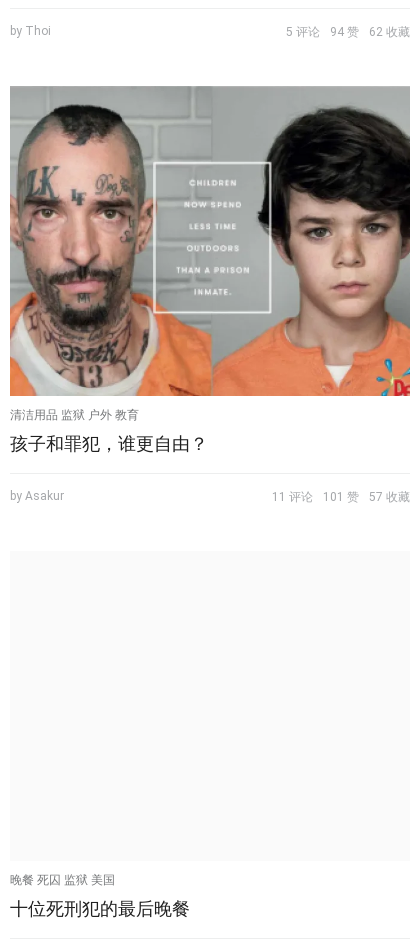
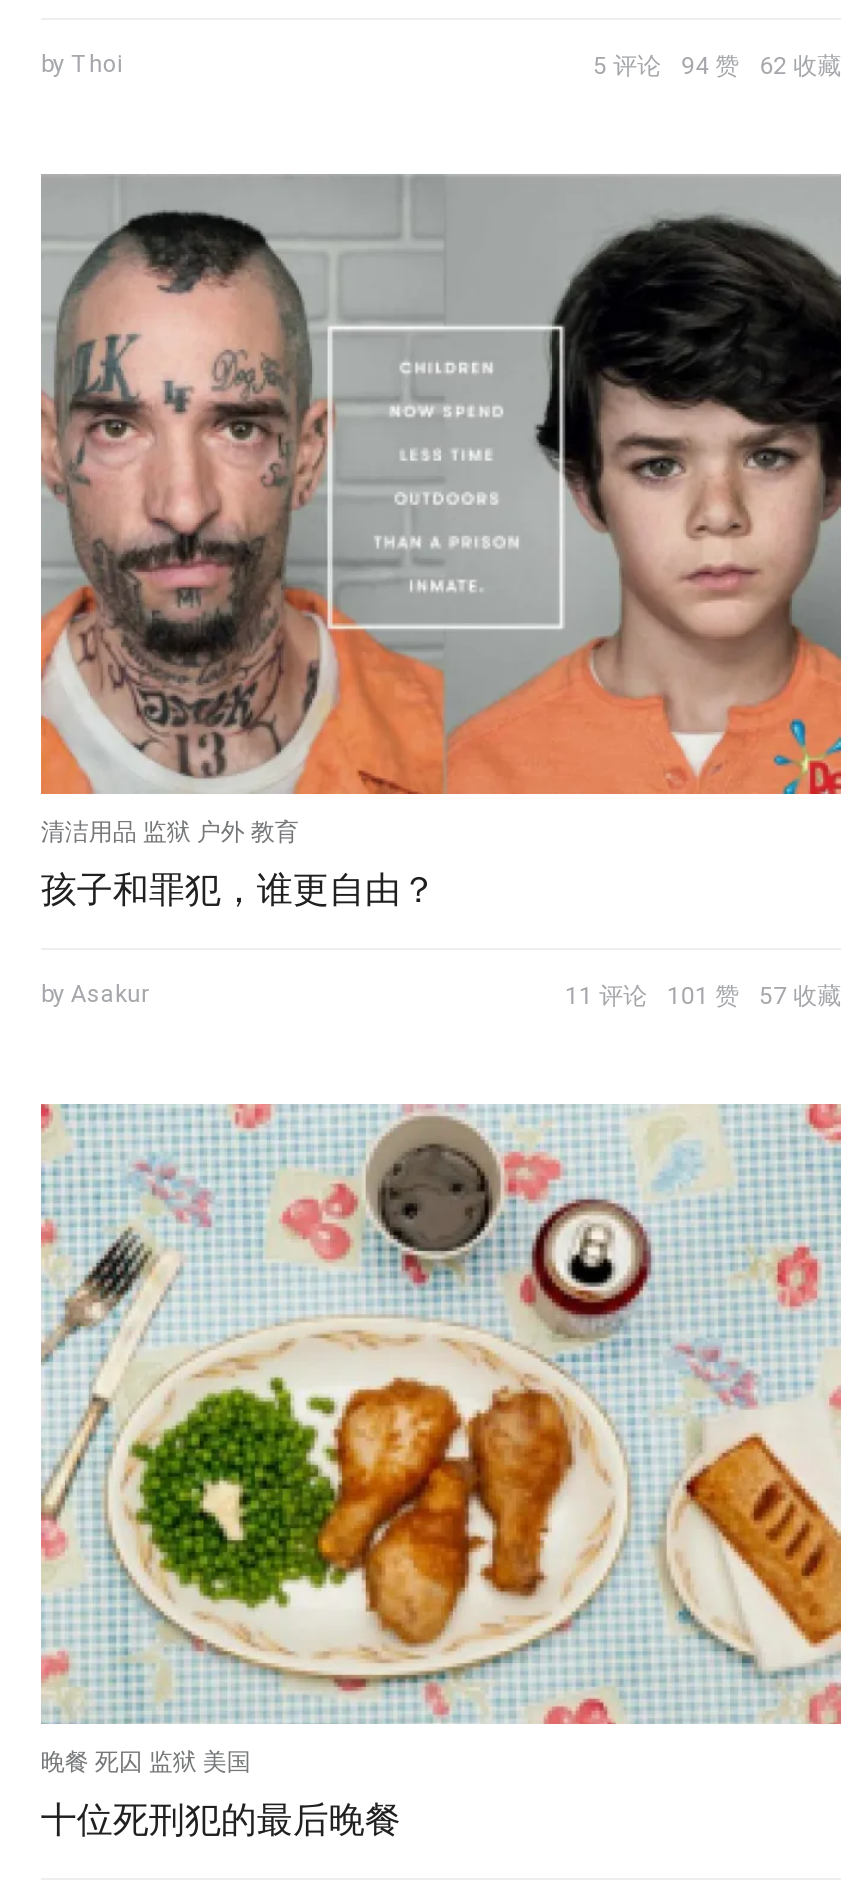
none -> [39,1102,843,1726] [image]

